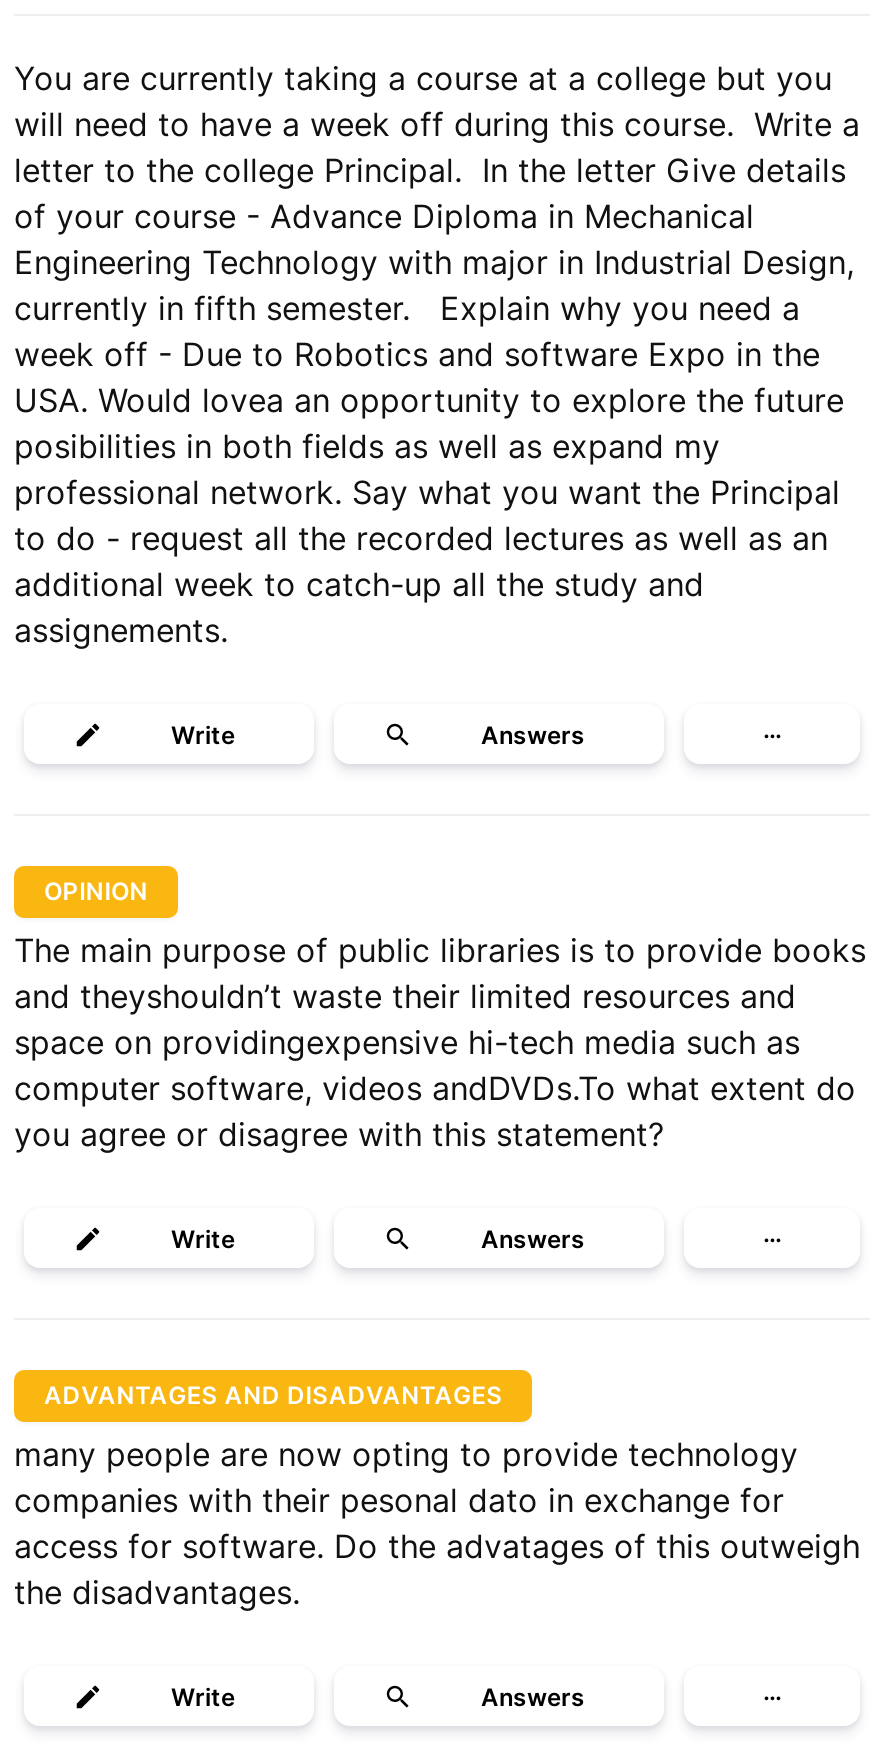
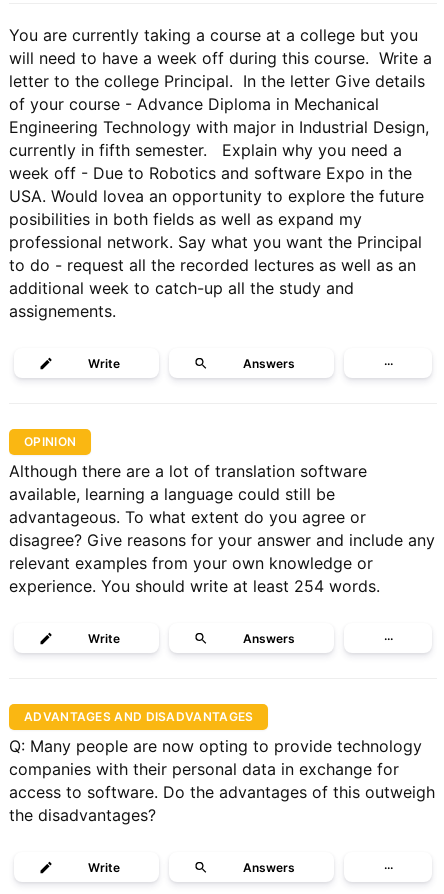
[14,930,866,1154] The main purpose of public libraries is to provide books | and theyshouldn’t waste their limited resources and | space on providingexpensive hi-tech media such as | computer software, videos andDVDs.To what extent do | you agree or disagree with this statement? -> [9,461,435,596] Although there are a lot of translation software | available, learning a language could still be | advantageous. To what extent do you agree or | disagree? Give reasons for your answer and include any | relevant examples from your own knowledge or | experience. You should write at least 254 words.
[14,1434,860,1612] many people are now opting to provide technology | companies with their pesonal dato in exchange for | access for software. Do the advatages of this outweigh | the disadvantages. -> [9,736,435,825] Q: Many people are now opting to provide technology | companies with their personal data in exchange for | access to software. Do the advantages of this outweigh | the disadvantages?

